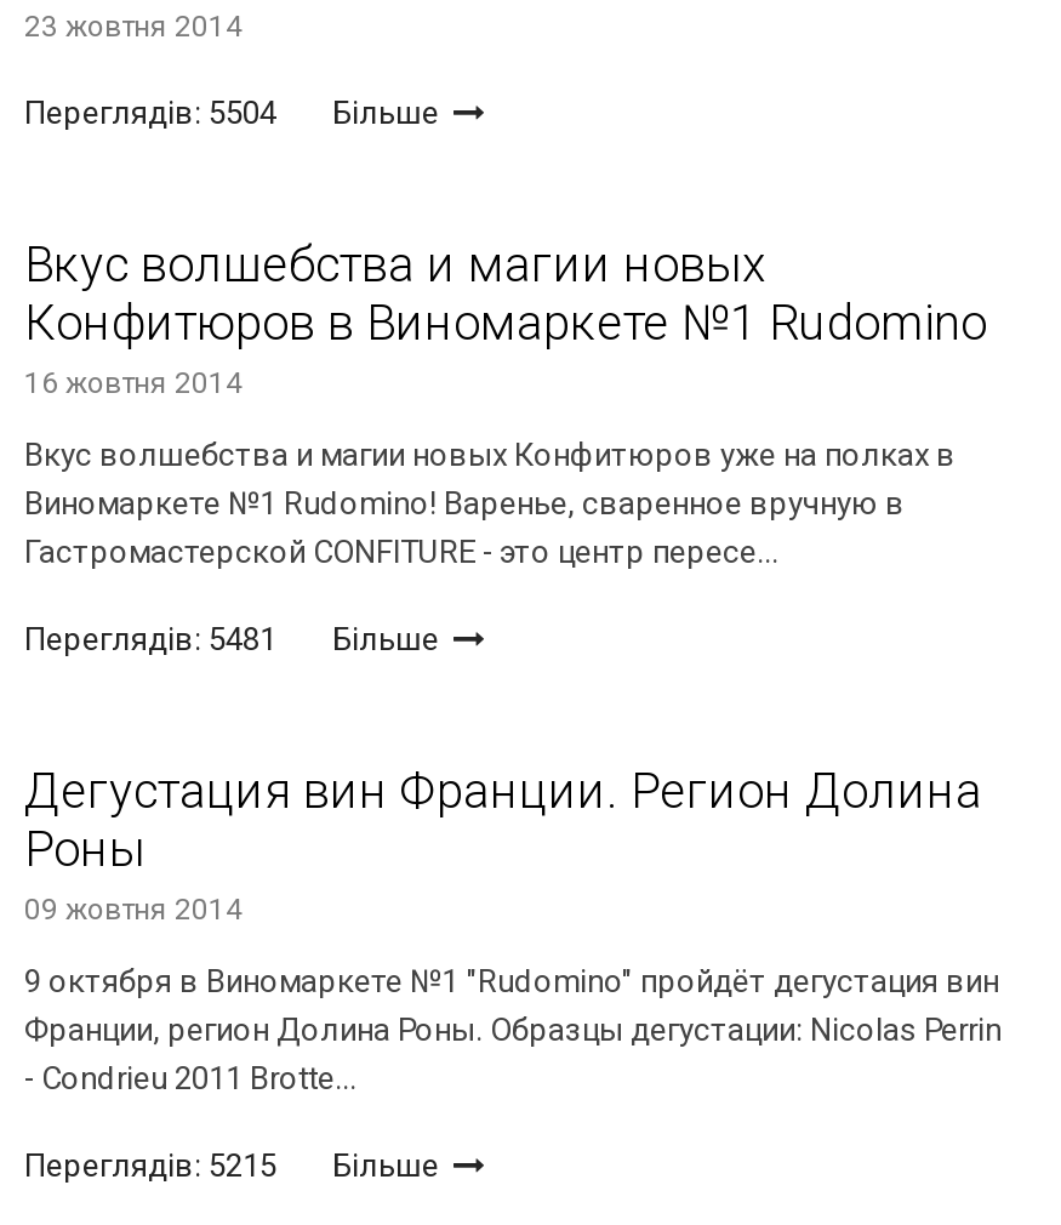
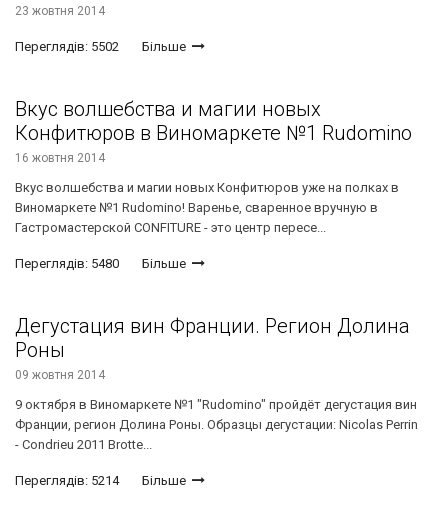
[24,94,446,130] Переглядів: 5504 Більше -> [15,39,189,54] Переглядів: 5502 Більше
[24,620,446,657] Переглядів: 5481 Більше -> [15,256,189,271] Переглядів: 5480 Більше
[24,1147,446,1183] Переглядів: 5215 Більше -> [15,473,189,488] Переглядів: 5214 Більше

